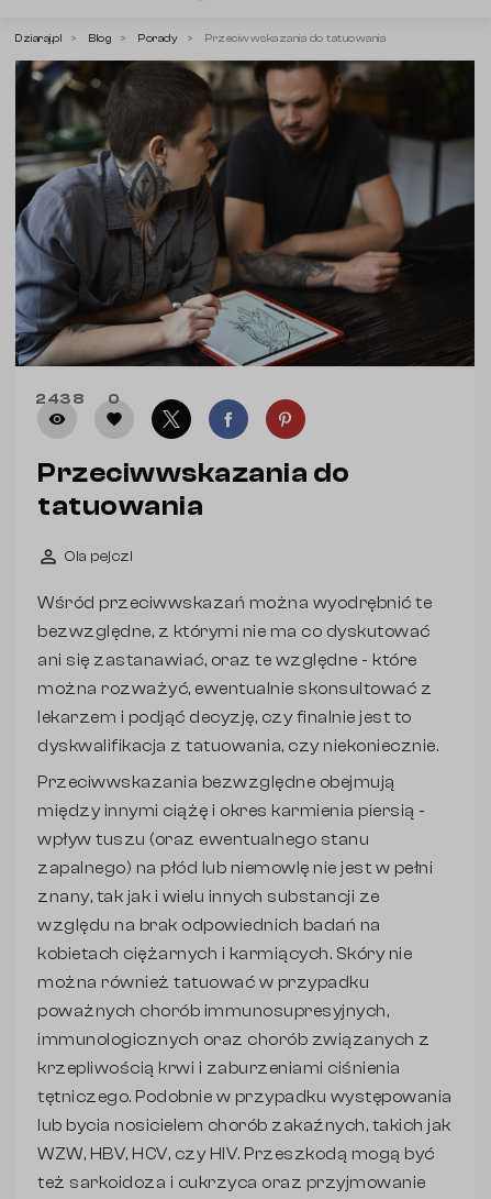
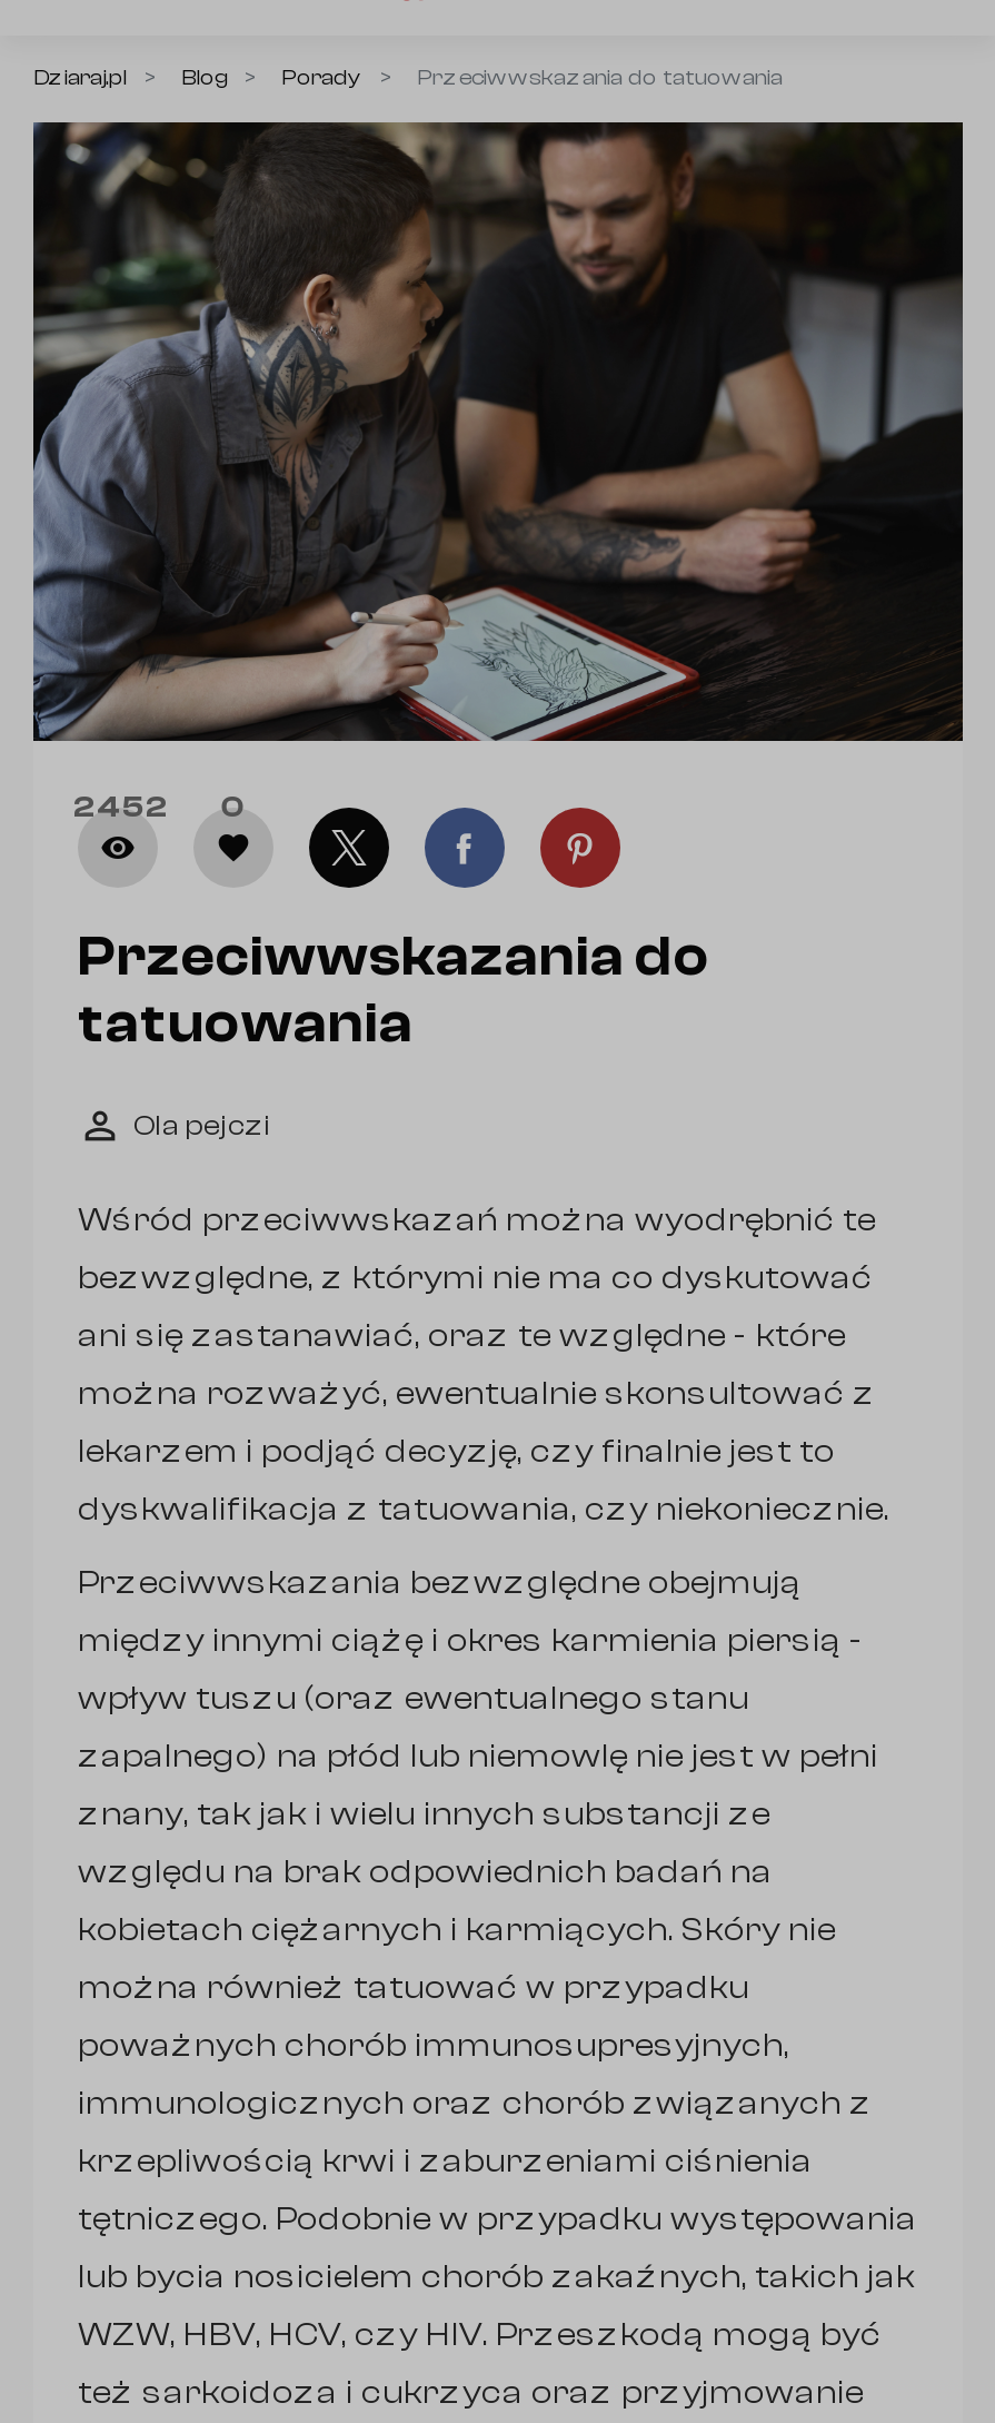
[35,391,85,409] 2438 -> [73,791,169,827] 2452

